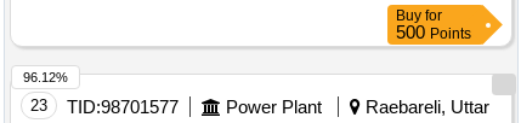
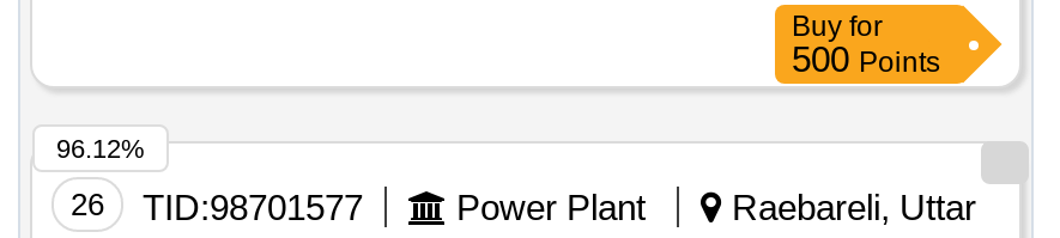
[30,97,179,117] 23 TID:98701577 -> [71,187,363,228] 26 TID:98701577

